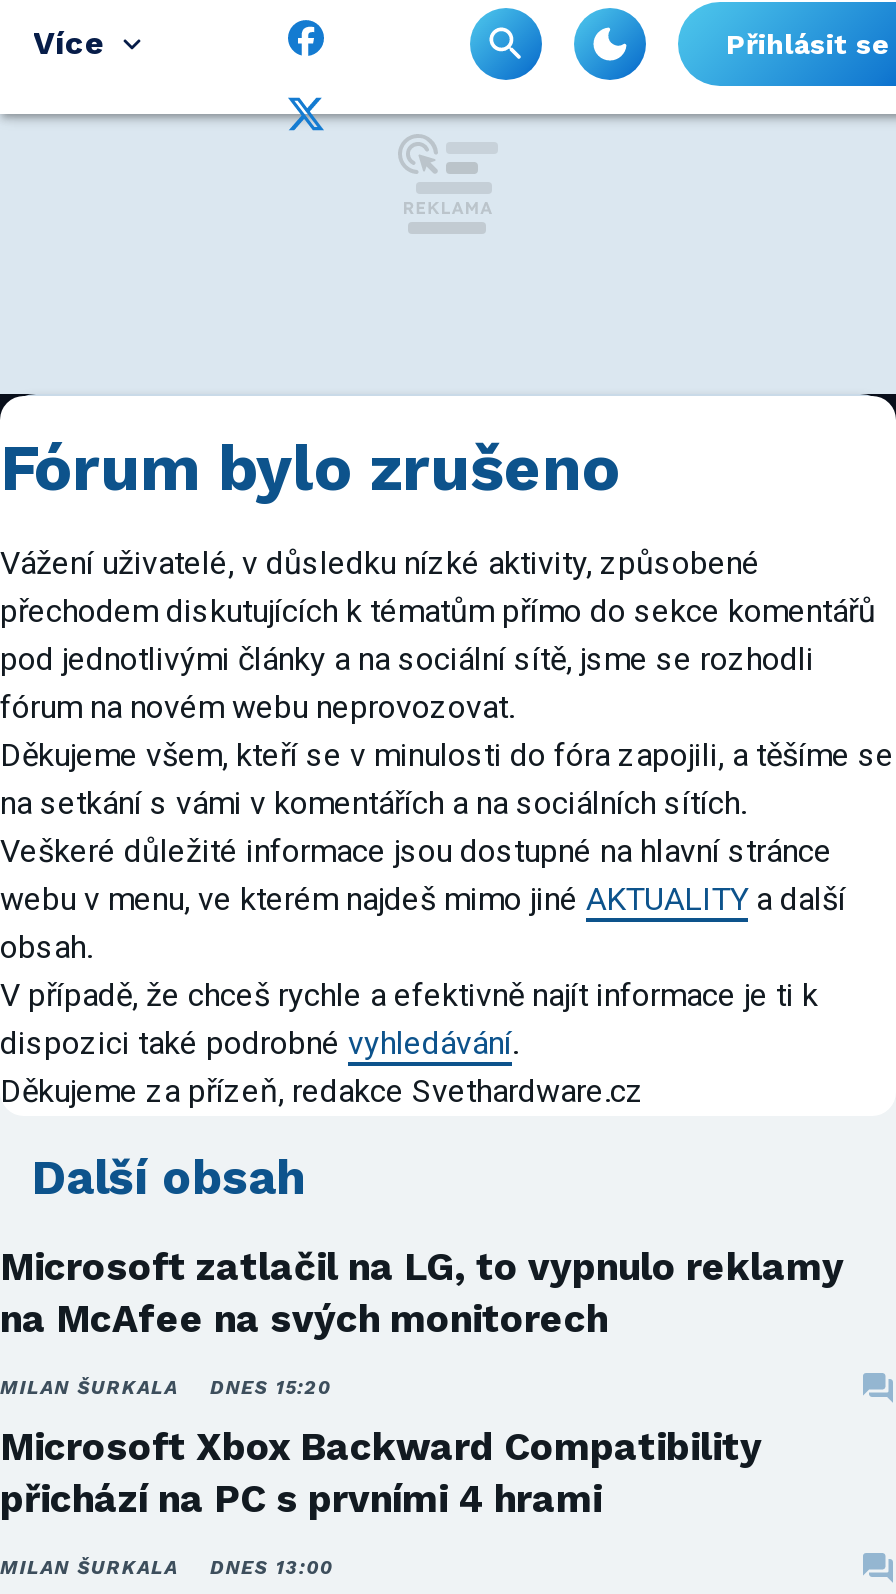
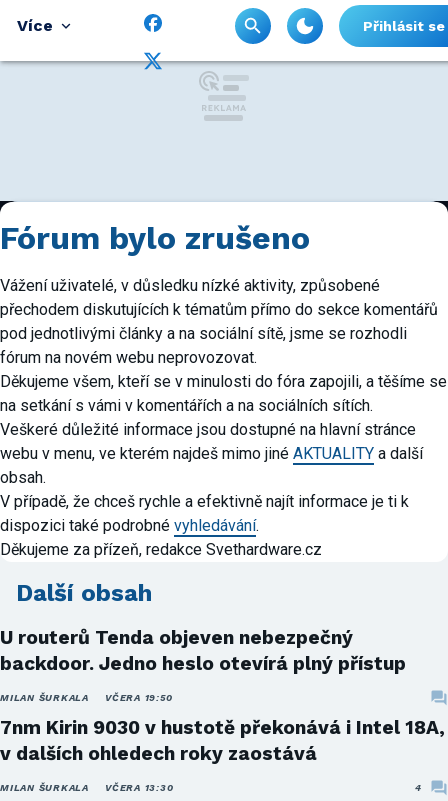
[0,1244,844,1342] Microsoft zatlačil na LG, to vypnulo reklamy | na McAfee na svých monitorech -> [0,626,406,675] U routerů Tenda objeven nebezpečný | backdoor. Jedno heslo otevírá plný přístup
[0,1376,331,1398] MILAN ŠURKALA DNES 15:20 -> [0,692,172,703] MILAN ŠURKALA VČERA 19:50
[0,1424,762,1522] Microsoft Xbox Backward Compatibility | přichází na PC s prvními 4 hrami -> [0,716,445,765] 7nm Kirin 9030 v hustotě překonává i Intel 18A, | v dalších ohledech roky zaostává
[210,1556,333,1578] DNES 13:00 -> [105,782,422,793] VČERA 13:30 | 4

